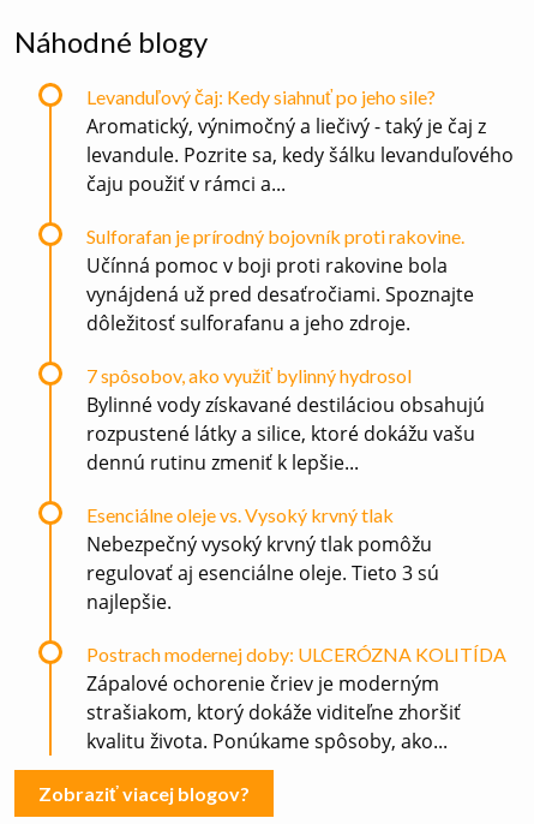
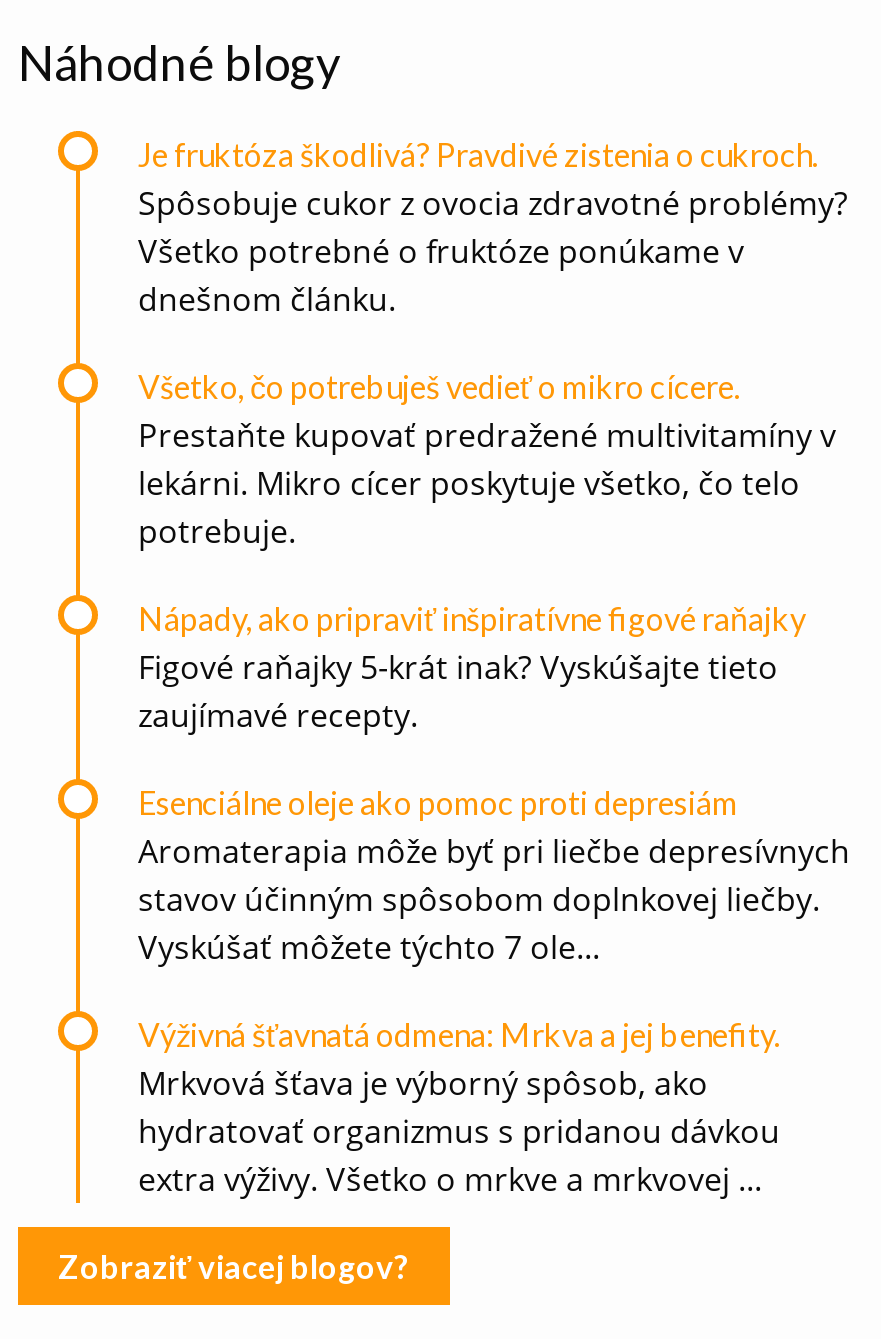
[86,86,514,197] Levanduľový čaj: Kedy siahnuť po jeho sile? | Aromatický, výnimočný a liečivý - taký je čaj z | levandule. Pozrite sa, kedy šálku levanduľového | čaju použiť v rámci a... -> [138,136,848,322] Je fruktóza škodlivá? Pravdivé zistenia o cukroch. | Spôsobuje cukor z ovocia zdravotné problémy? | Všetko potrebné o fruktóze ponúkame v | dnešnom článku.
[86,225,474,337] Sulforafan je prírodný bojovník proti rakovine. | Učínná pomoc v boji proti rakovine bola | vynájdená už pred desaťročiami. Spoznajte | dôležitosť sulforafanu a jeho zdroje. -> [138,368,836,554] Všetko, čo potrebuješ vedieť o mikro cícere. | Prestaňte kupovať predražené multivitamíny v | lekárni. Mikro cícer poskytuje všetko, čo telo | potrebuje.
[86,364,485,476] 7 spôsobov, ako využiť bylinný hydrosol | Bylinné vody získavané destiláciou obsahujú | rozpustené látky a silice, ktoré dokážu vašu | dennú rutinu zmeniť k lepšie... -> [138,600,806,738] Nápady, ako pripraviť inšpiratívne figové raňajky | Figové raňajky 5-krát inak? Vyskúšajte tieto | zaujímavé recepty.
[86,504,439,615] Esenciálne oleje vs. Vysoký krvný tlak | Nebezpečný vysoký krvný tlak pomôžu | regulovať aj esenciálne oleje. Tieto 3 sú | najlepšie. -> [138,784,850,970] Esenciálne oleje ako pomoc proti depresiám | Aromaterapia môže byť pri liečbe depresívnych | stavov účinným spôsobom doplnkovej liečby. | Vyskúšať môžete týchto 7 ole...
[86,643,506,755] Postrach modernej doby: ULCERÓZNA KOLITÍDA | Zápalové ochorenie čriev je moderným | strašiakom, ktorý dokáže viditeľne zhoršiť | kvalitu života. Ponúkame spôsoby, ako... -> [138,1016,780,1202] Výživná šťavnatá odmena: Mrkva a jej benefity. | Mrkvová šťava je výborný spôsob, ako | hydratovať organizmus s pridanou dávkou | extra výživy. Všetko o mrkve a mrkvovej ...

